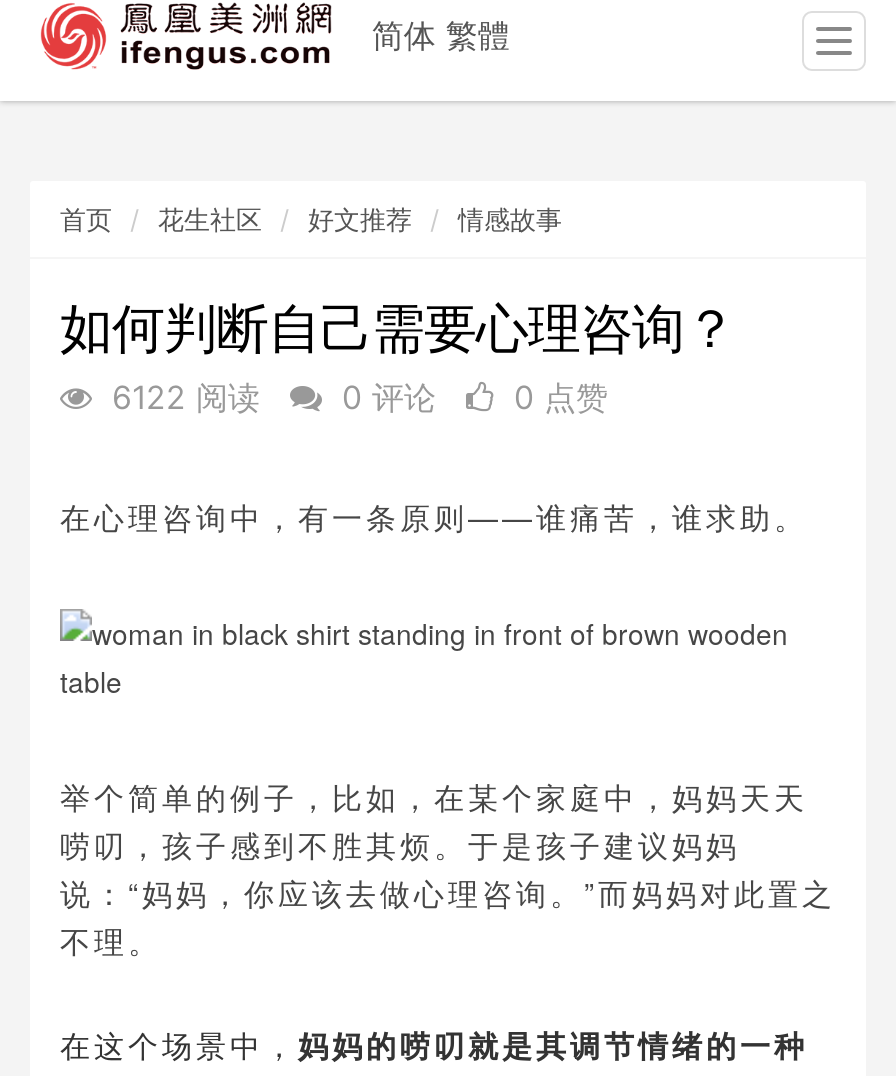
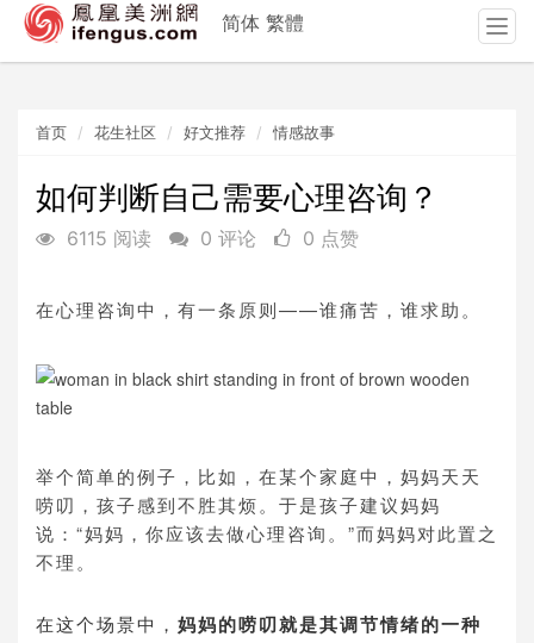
[102,377,608,417] 6122 阅读 0 评论 0 点赞 -> [61,226,359,250] 6115 阅读 0 评论 0 点赞

